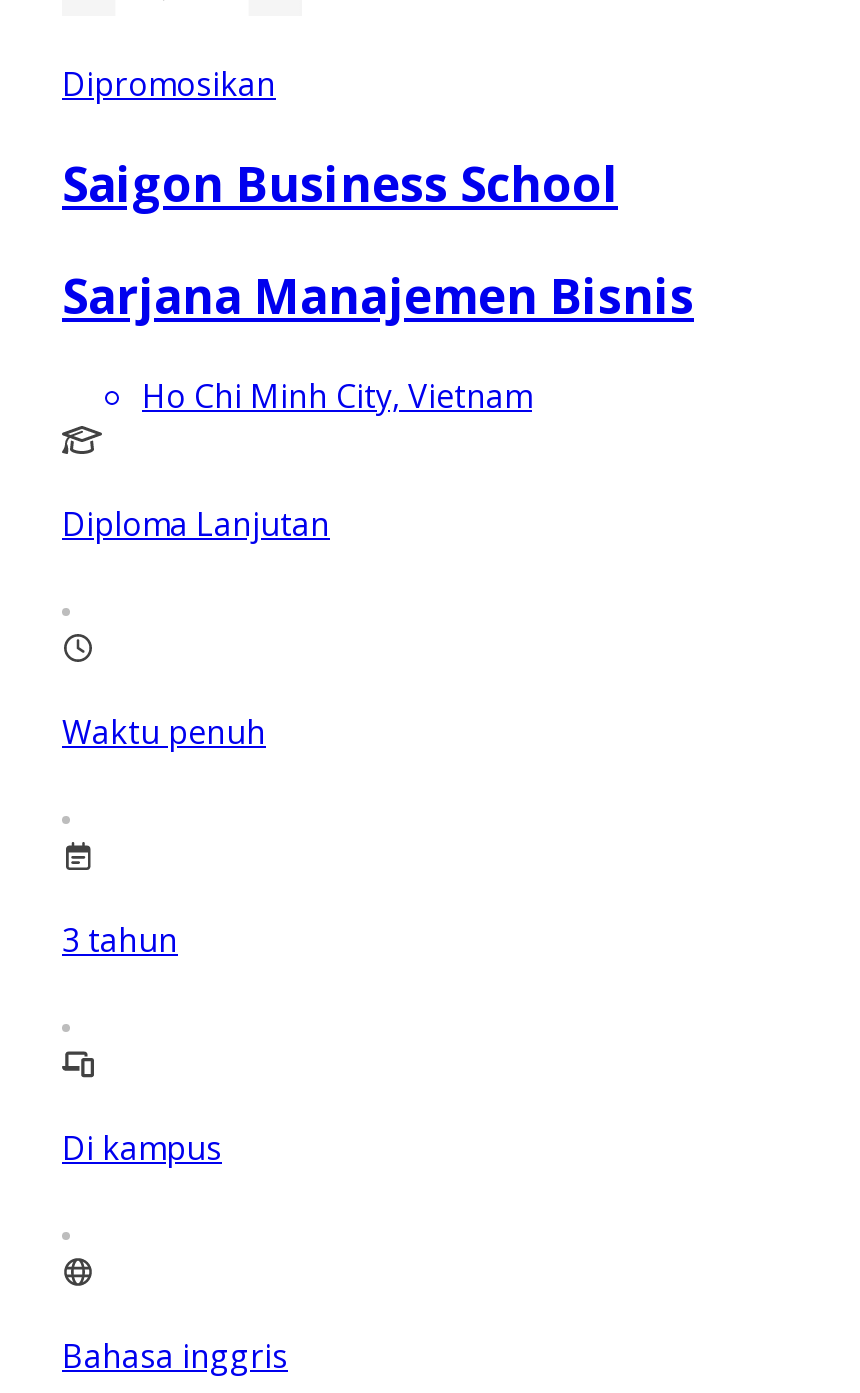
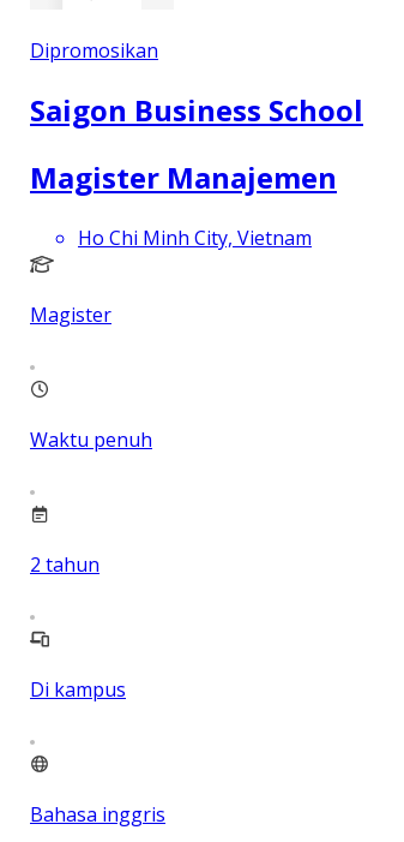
[62,261,694,327] Sarjana Manajemen Bisnis -> [30,157,337,197] Magister Manajemen
[62,501,330,545] Diploma Lanjutan -> [30,301,111,327] Magister
[62,917,178,961] 3 tahun -> [30,551,100,577] 2 tahun

